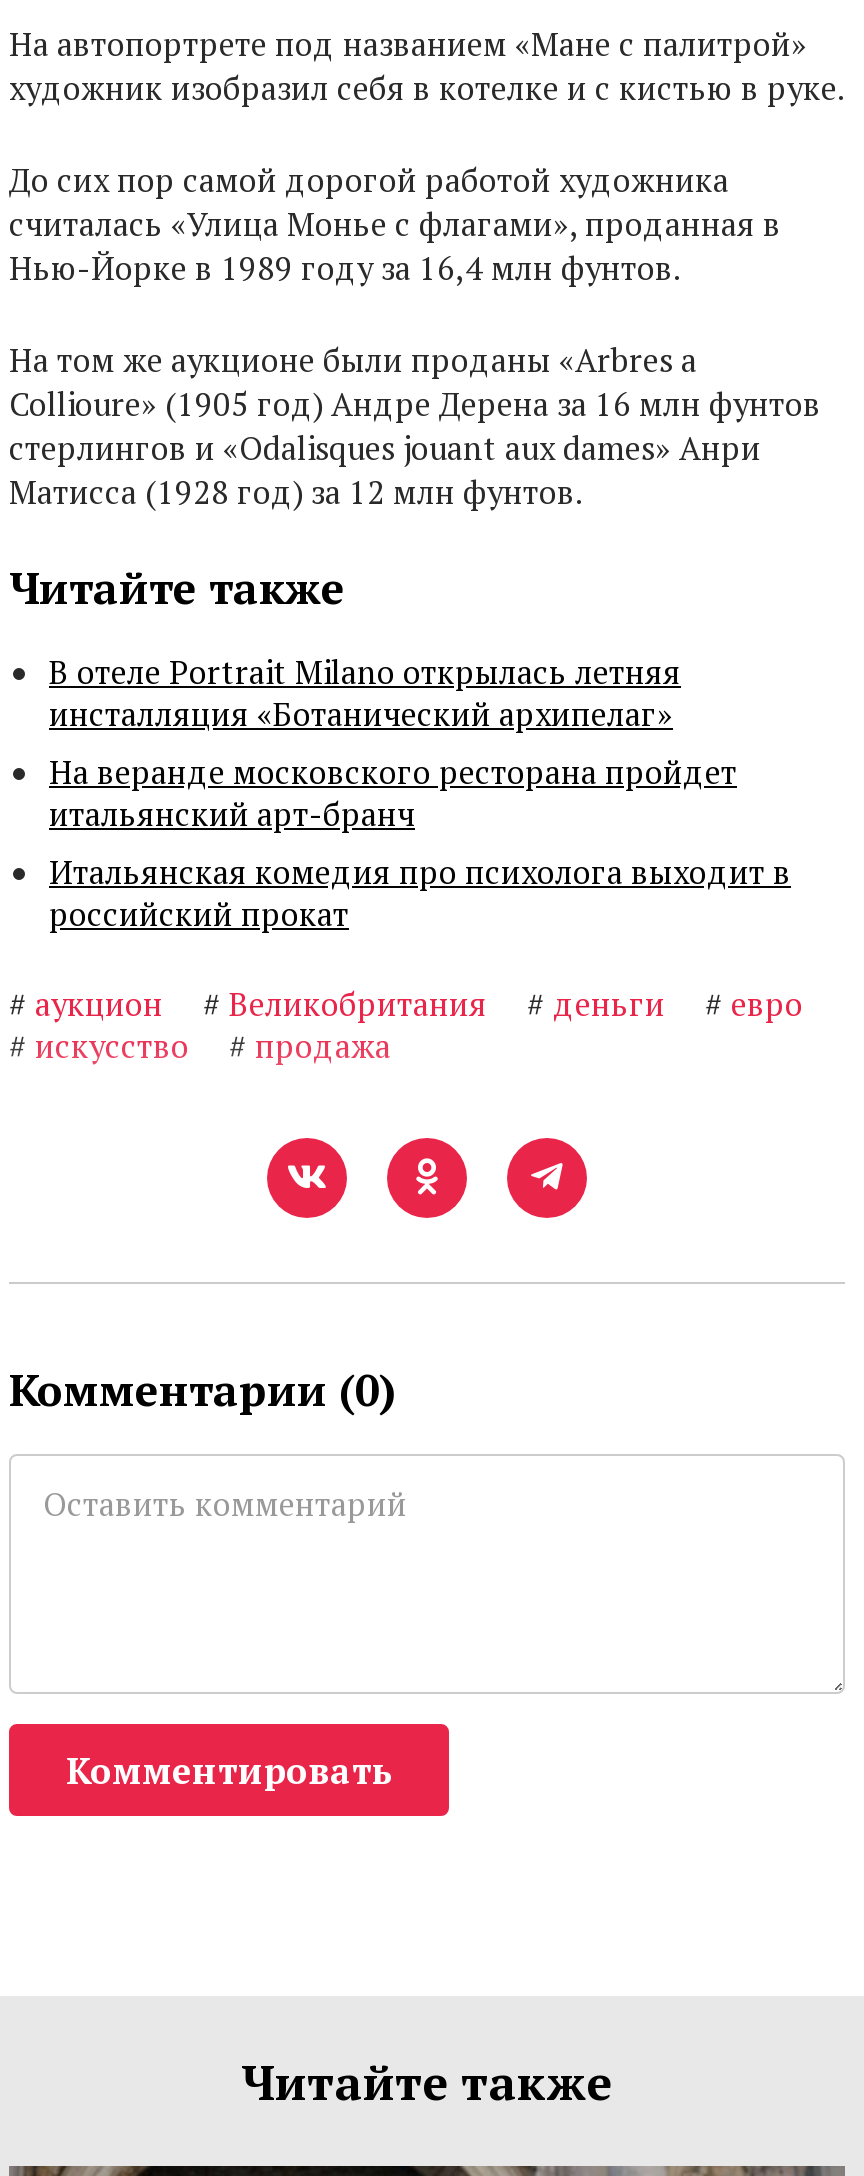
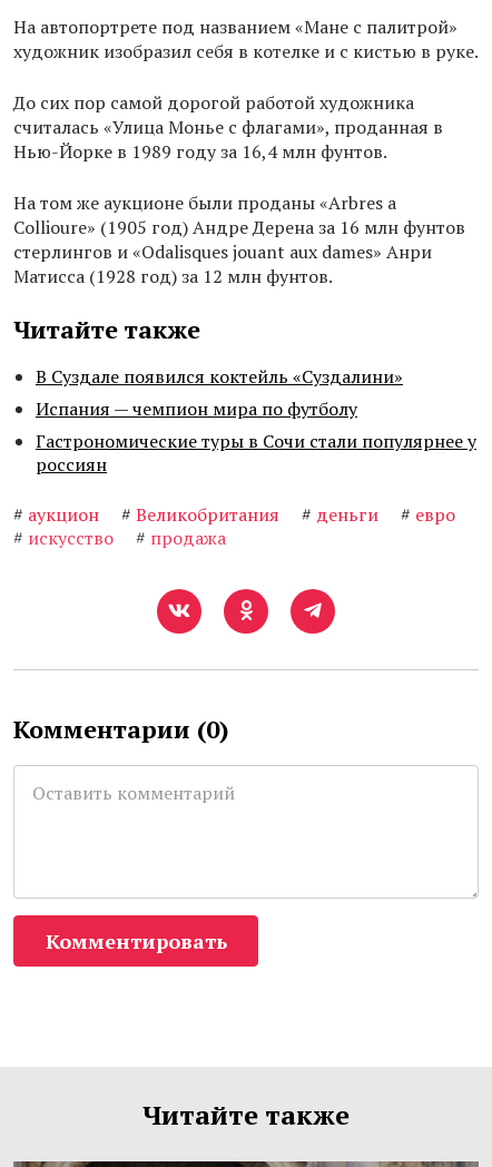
[49,650,791,936] В отеле Portrait Milano открылась летняя | инсталляция «Ботанический архипелаг» | На веранде московского ресторана пройдет | итальянский арт-бранч | Итальянская комедия про психолога выходит в | российский прокат -> [36,364,476,477] В Суздале появился коктейль «Суздалини» | Испания — чемпион мира по футболу | Гастрономические туры в Сочи стали популярнее у | россиян

